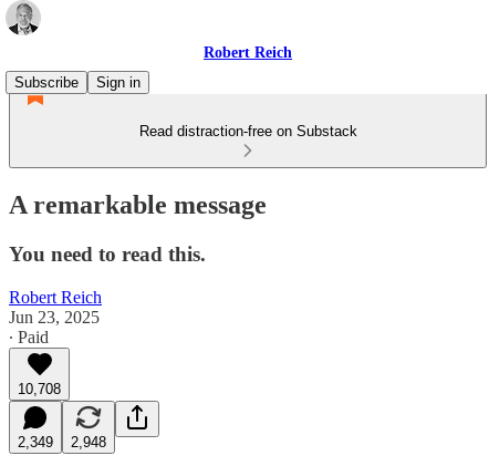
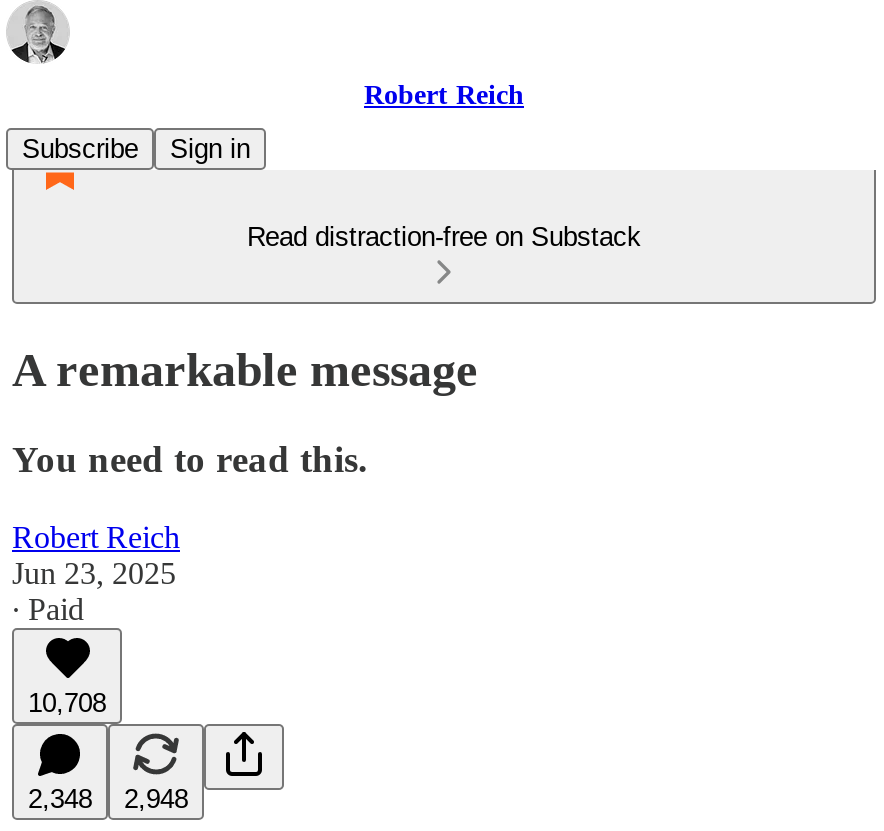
[18,433,106,450] 2,349 2,948 -> [28,783,188,813] 2,348 2,948

